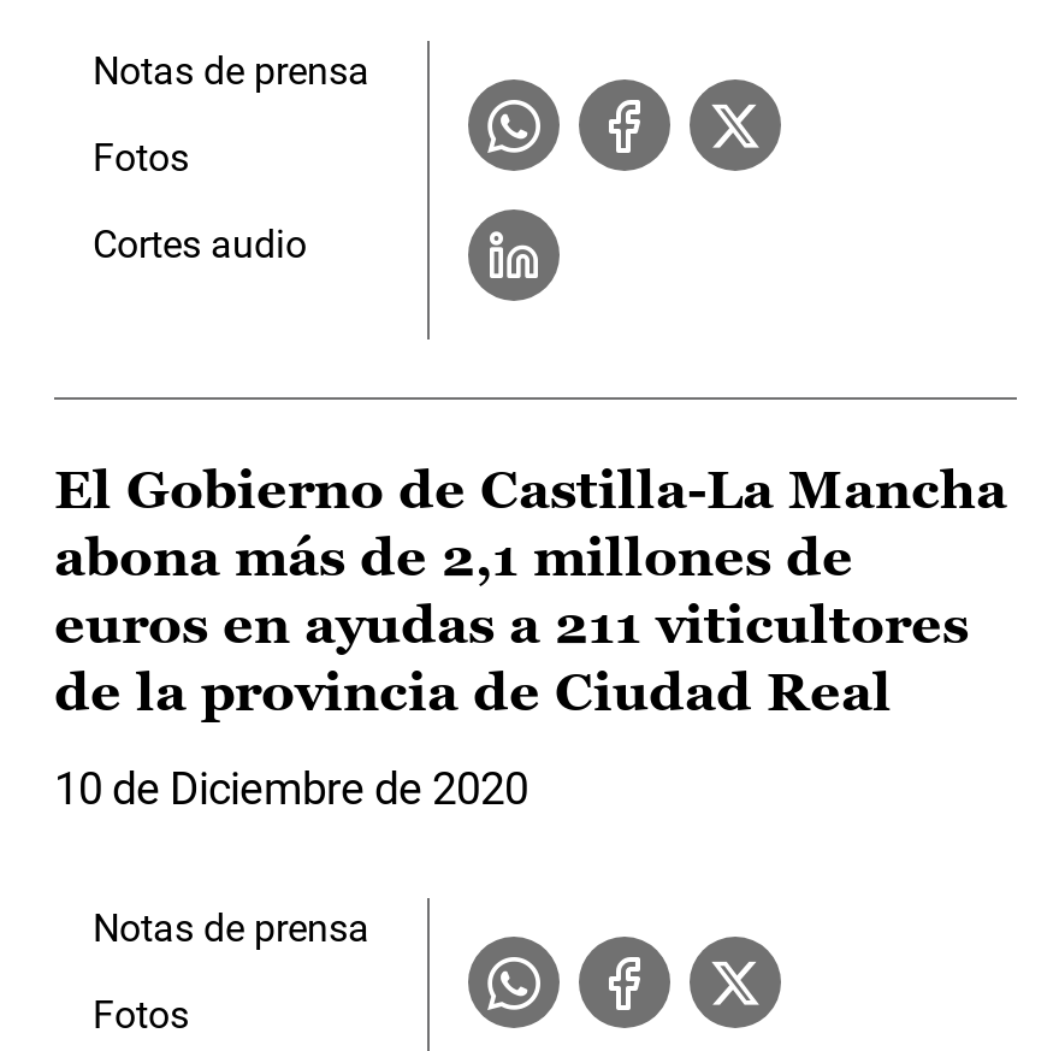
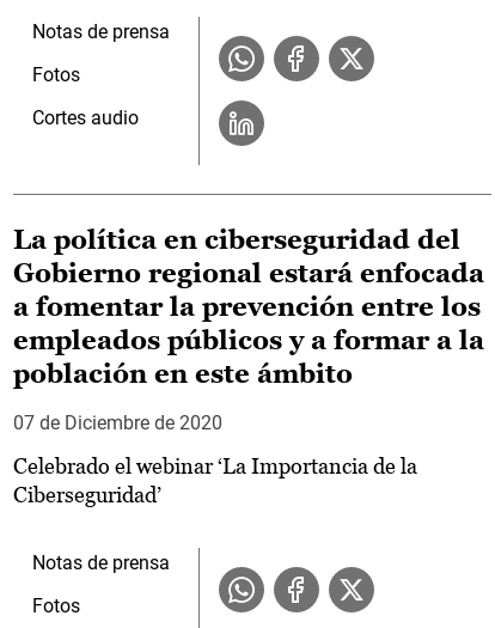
[54,460,1007,814] El Gobierno de Castilla-La Mancha | abona más de 2,1 millones de | euros en ayudas a 211 viticultores | de la provincia de Ciudad Real | 10 de Diciembre de 2020 -> [13,225,484,507] La política en ciberseguridad del | Gobierno regional estará enfocada | a fomentar la prevención entre los | empleados públicos y a formar a la | población en este ámbito | 07 de Diciembre de 2020 | Celebrado el webinar ‘La Importancia de la | Ciberseguridad’

